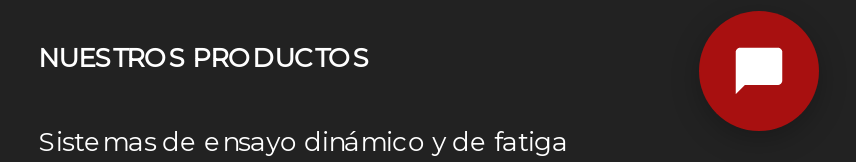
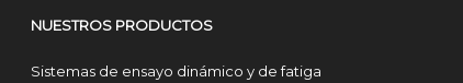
[697,10,821,132] [image] -> none

